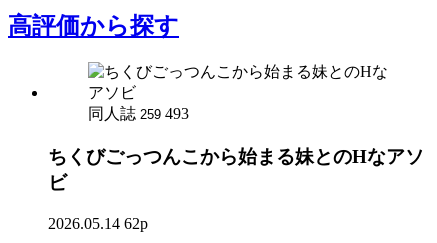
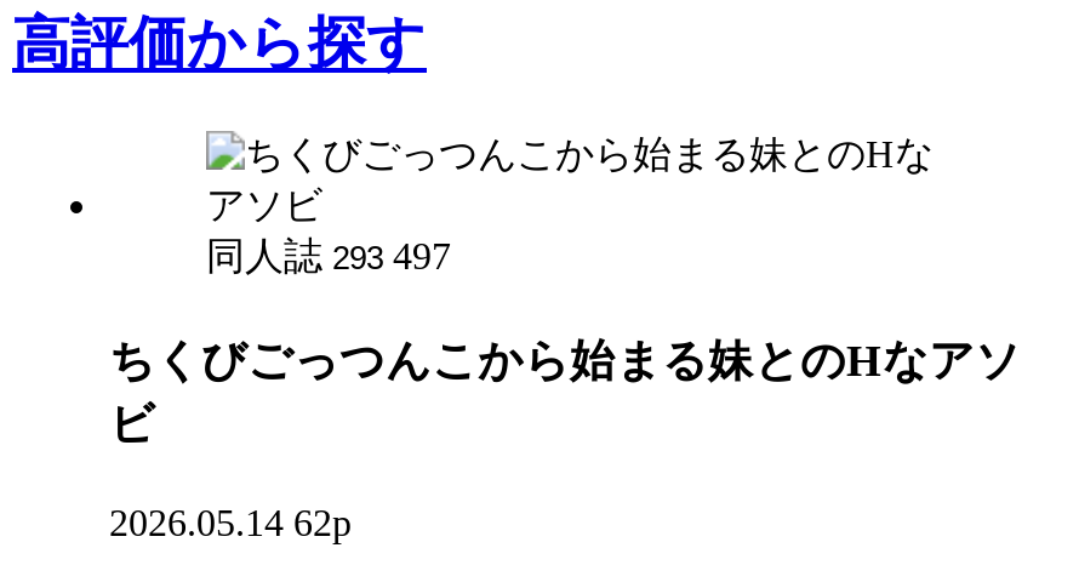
[88,105,189,122] 同人誌 259 493 -> [206,236,451,277] 同人誌 293 497

